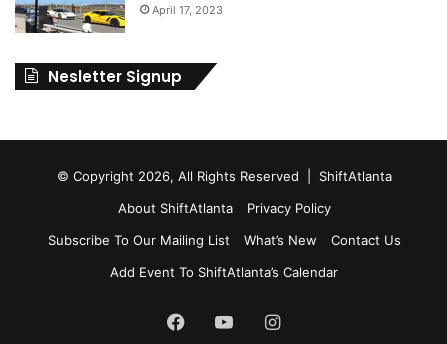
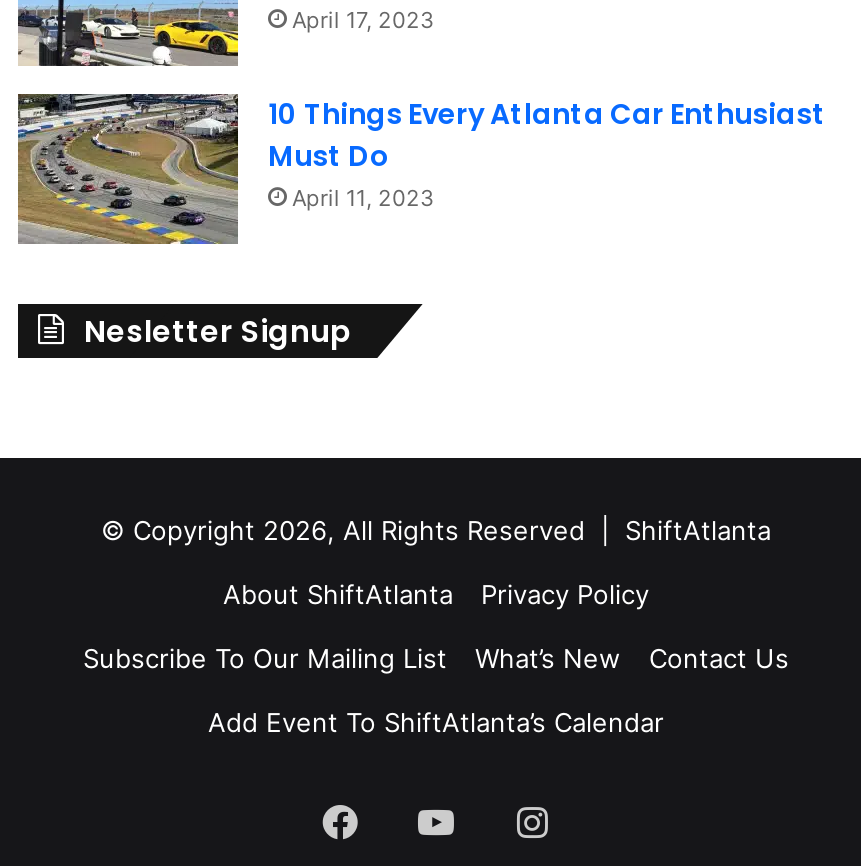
none -> [16,92,826,244] [image] | 10 Things Every Atlanta Car Enthusiast | Must Do | April 11, 2023

